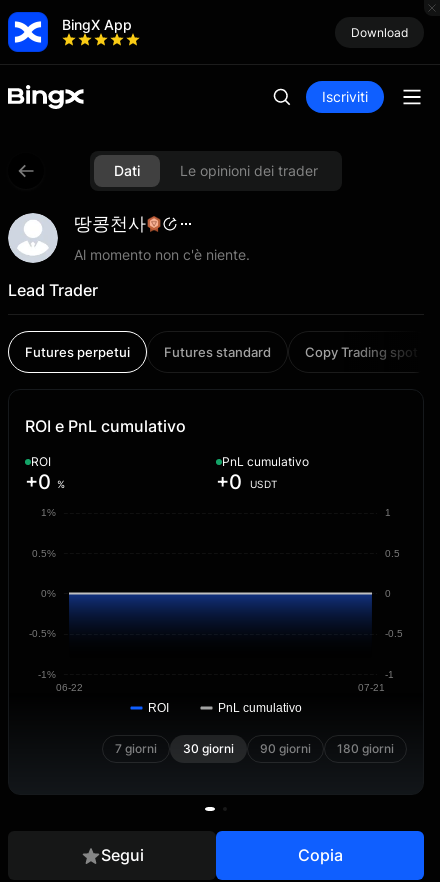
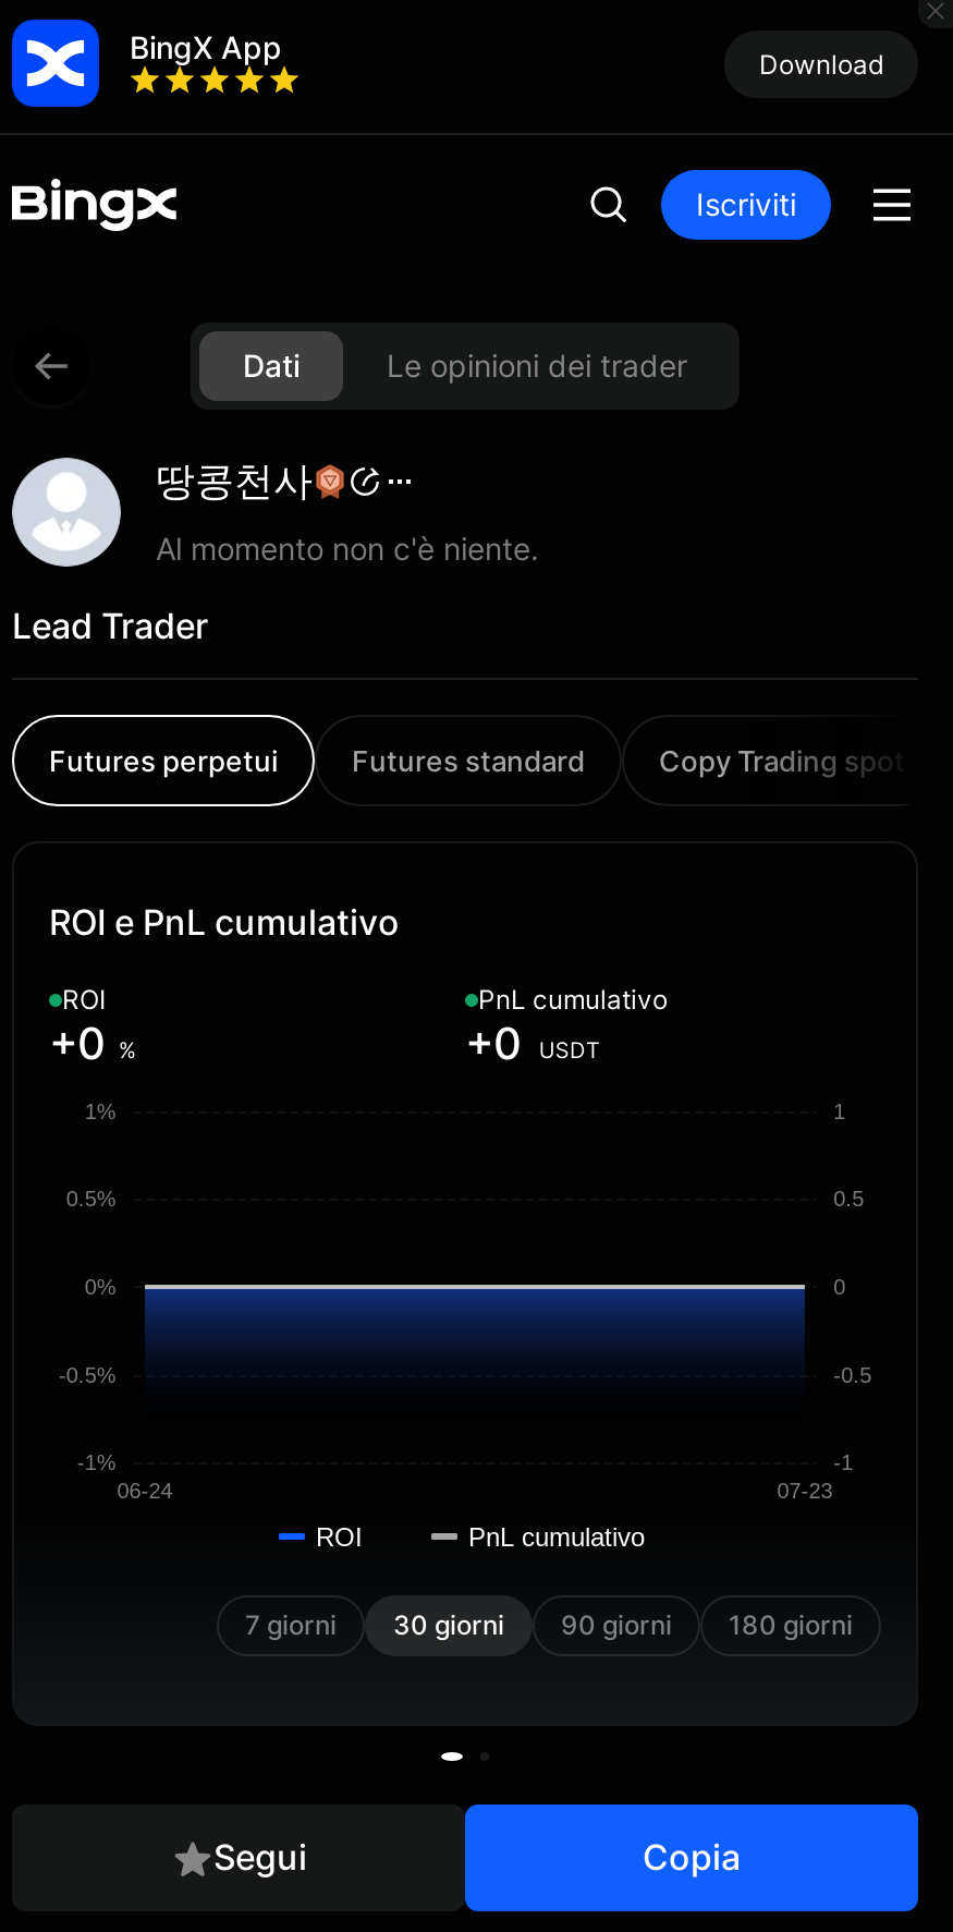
[55,682,82,693] 06-22 -> [117,1479,173,1503] 06-24
[358,682,385,693] 07-21 -> [777,1479,833,1503] 07-23

